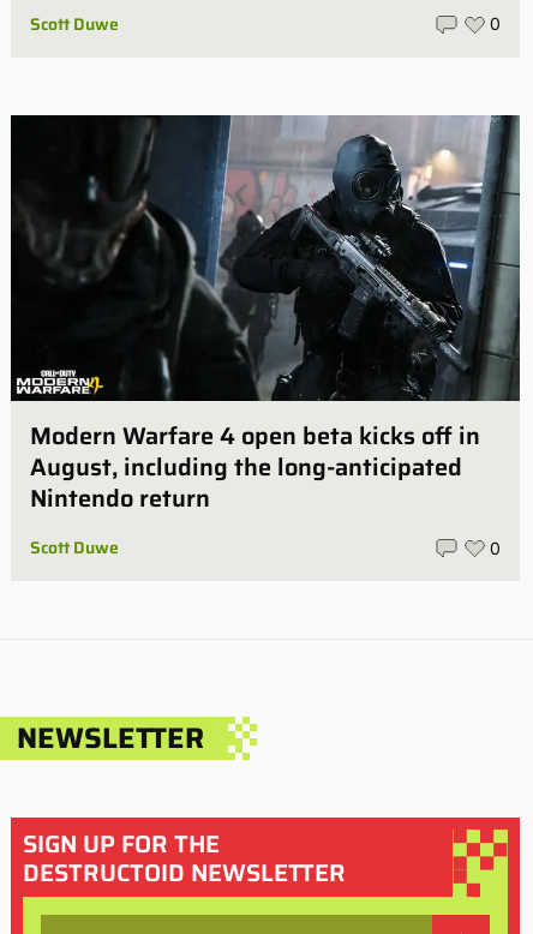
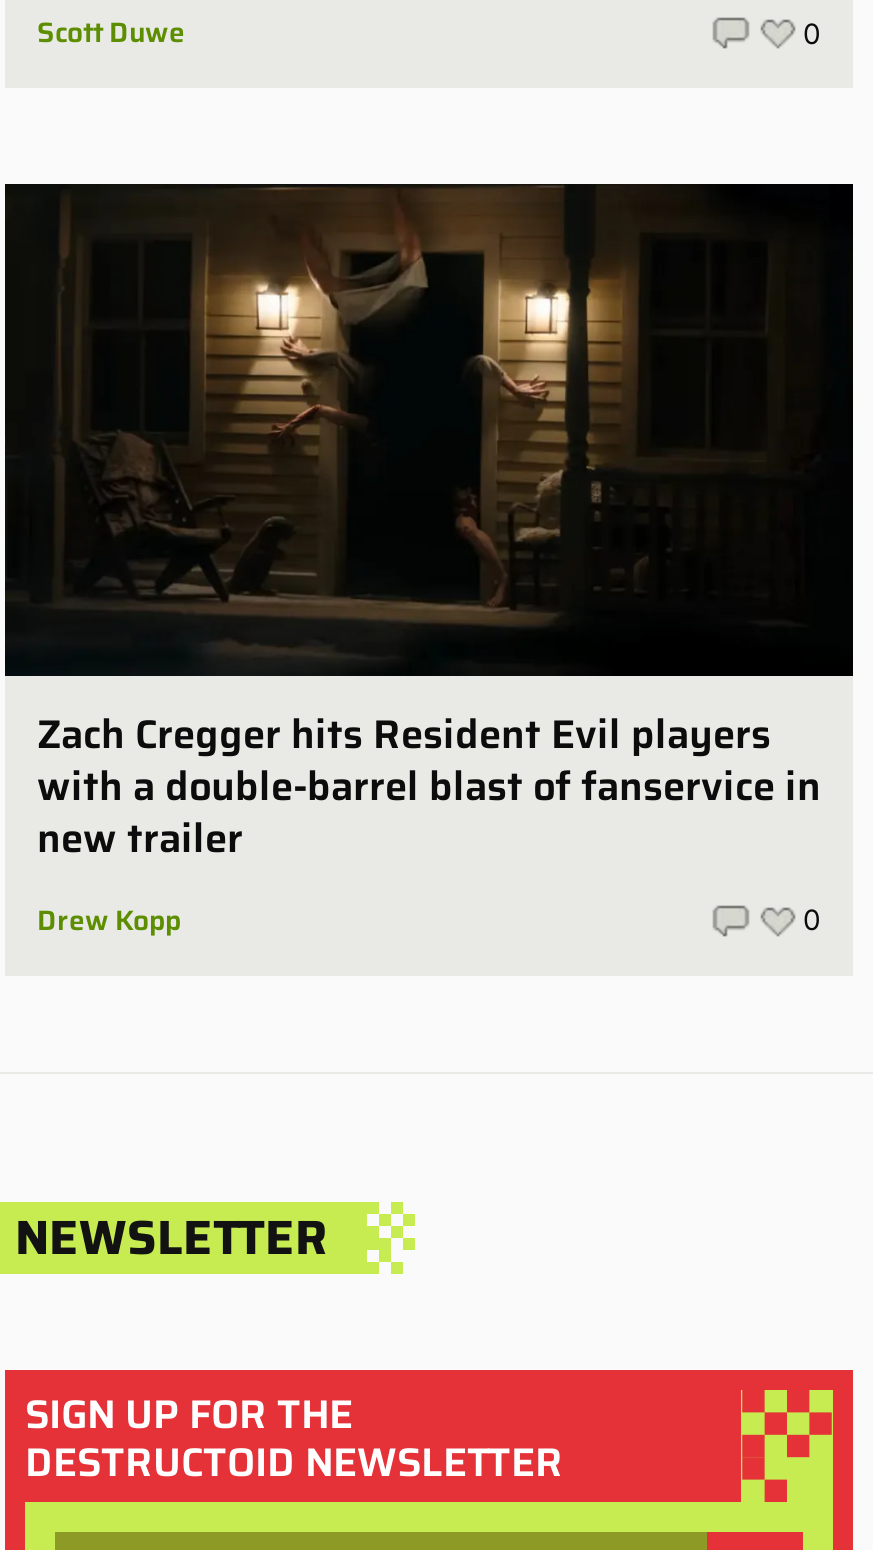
[13,114,521,561] [image] | Modern Warfare 4 open beta kicks off in | August, including the long-anticipated | Nintendo return | Scott Duwe -> [9,181,855,942] [image] | Zach Cregger hits Resident Evil players | with a double-barrel blast of fanservice in | new trailer | Drew Kopp

